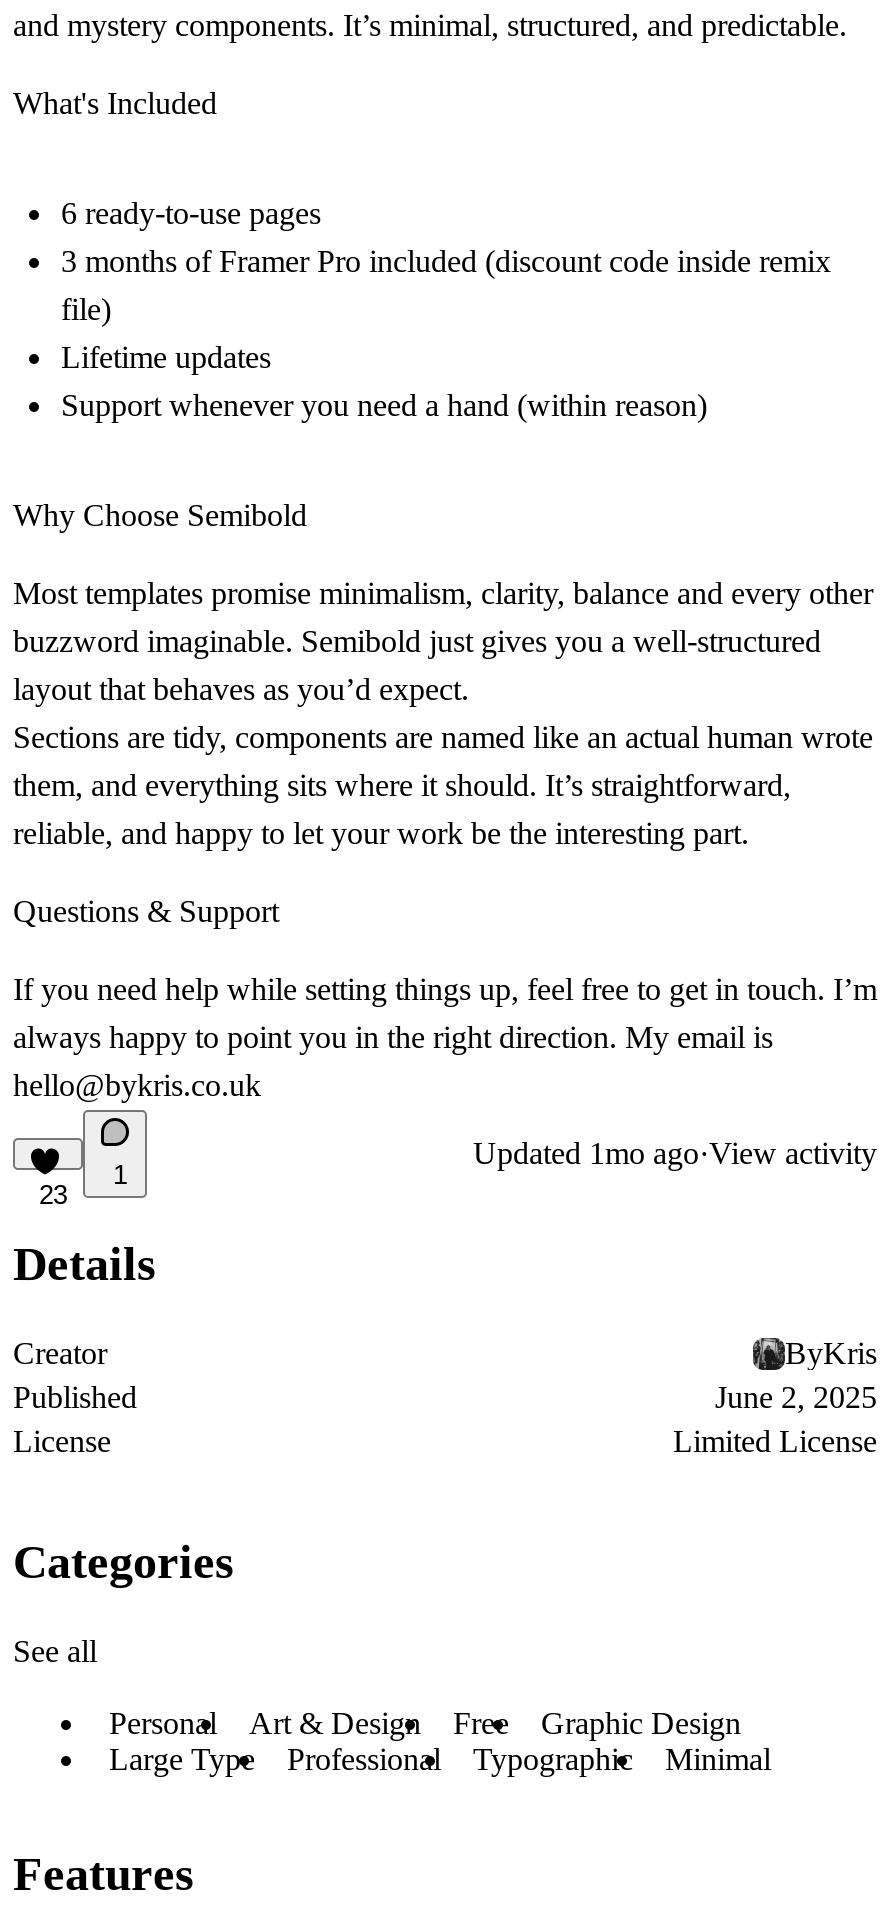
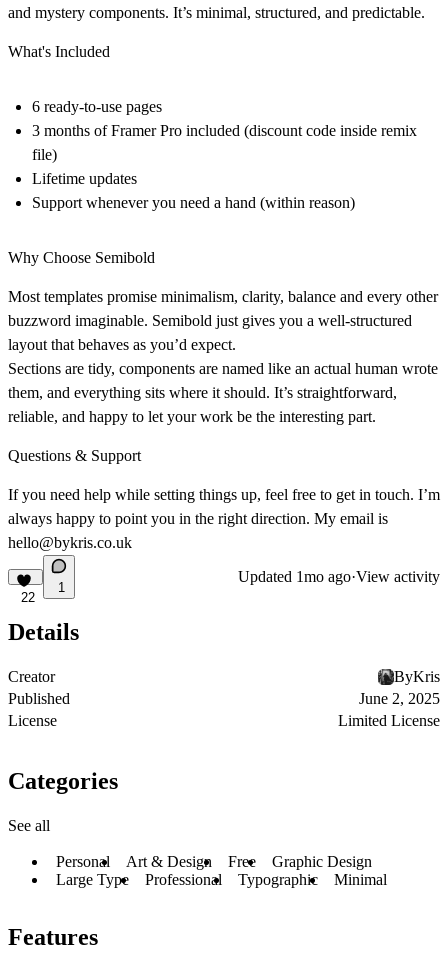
[39,1180,67,1210] 23 -> [21,590,35,605] 22

